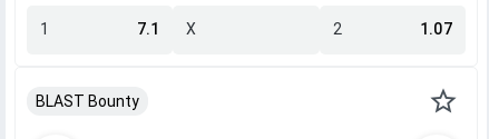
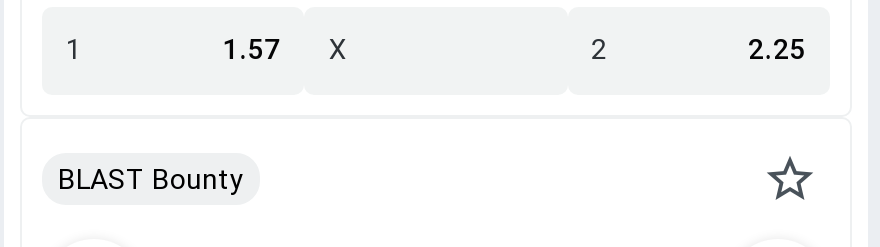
[137,20,197,38] 7.1 X -> [223,33,347,65] 1.57 X
[420,20,452,38] 1.07 -> [748,33,806,65] 2.25

